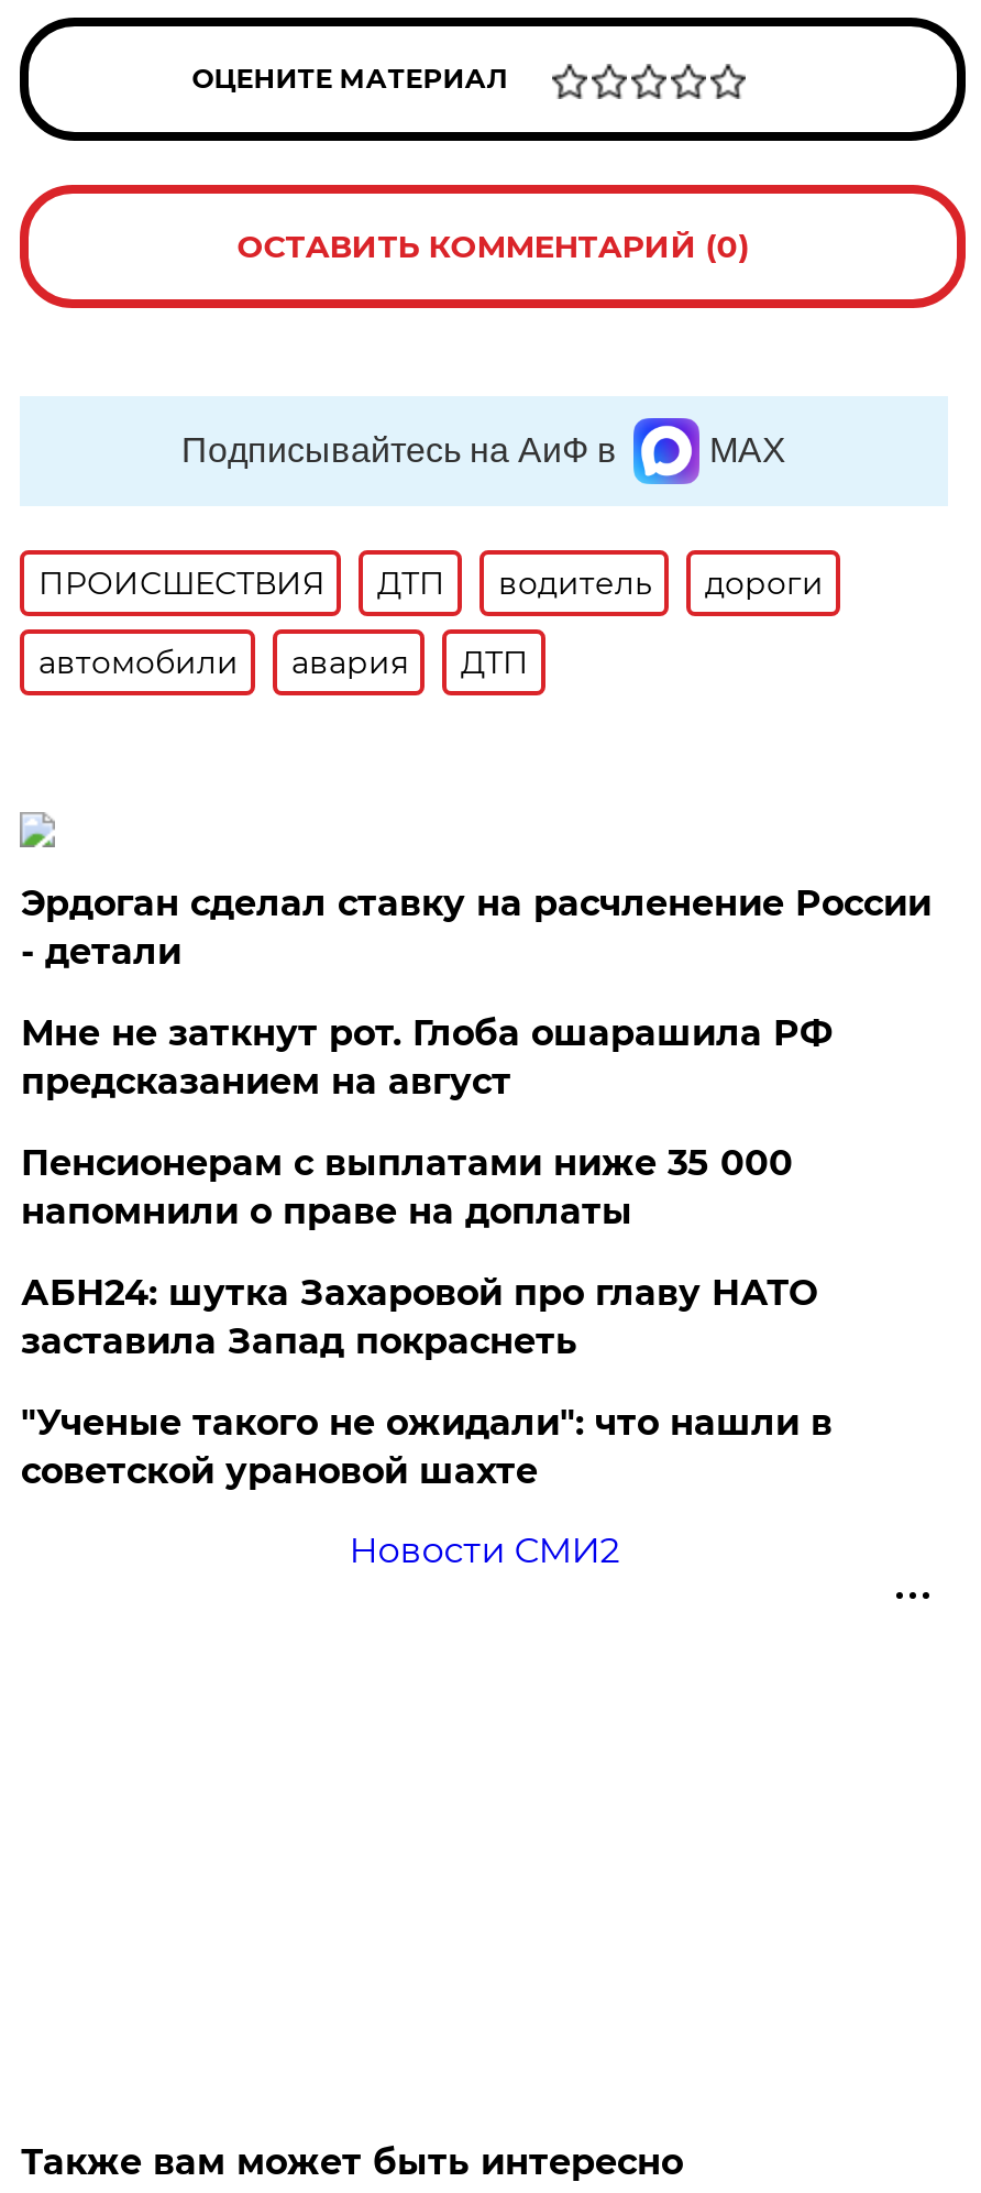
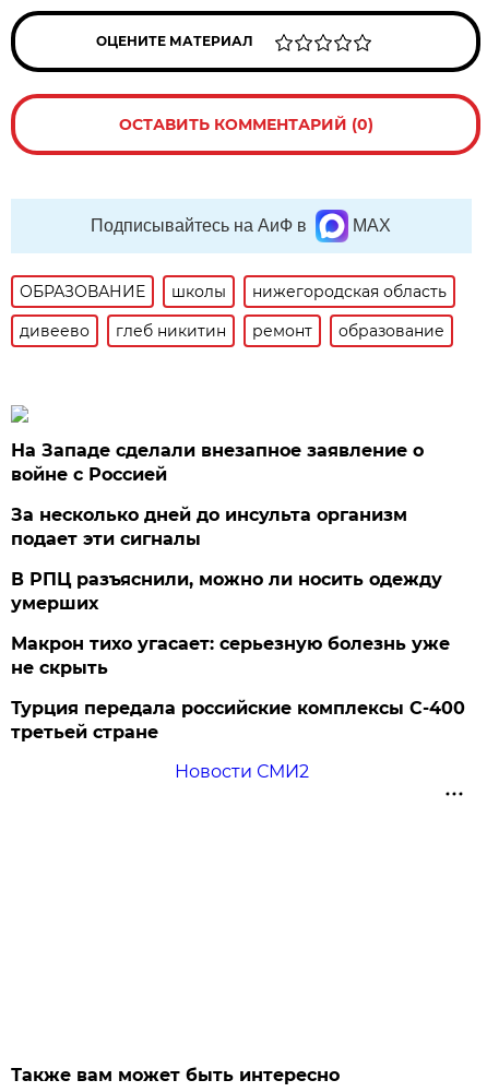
[38,563,824,603] ПРОИСШЕСТВИЯ | ДТП | водитель | дороги -> [20,282,447,301] ОБРАЗОВАНИЕ | школы | нижегородская область
[38,643,529,682] автомобили | авария | ДТП -> [20,321,445,341] дивеево | глеб никитин | ремонт | образование
[21,882,931,973] Эрдоган сделал ставку на расчленение России | - детали -> [11,440,424,485] На Западе сделали внезапное заявление о | войне с Россией
[21,1012,832,1103] Мне не заткнут рот. Глоба ошарашила РФ | предсказанием на август -> [11,505,408,549] За несколько дней до инсульта организм | подает эти сигналы
[21,1142,793,1232] Пенсионерам с выплатами ниже 35 000 | напомнили о праве на доплаты -> [11,569,443,614] В РПЦ разъяснили, можно ли носить одежду | умерших
[21,1272,817,1362] АБН24: шутка Захаровой про главу НАТО | заставила Запад покраснеть -> [11,633,450,678] Макрон тихо угасает: серьезную болезнь уже | не скрыть
[21,1402,832,1492] "Ученые такого не ожидали": что нашли в | советской урановой шахте -> [11,698,466,743] Турция передала российские комплексы С-400 | третьей стране

